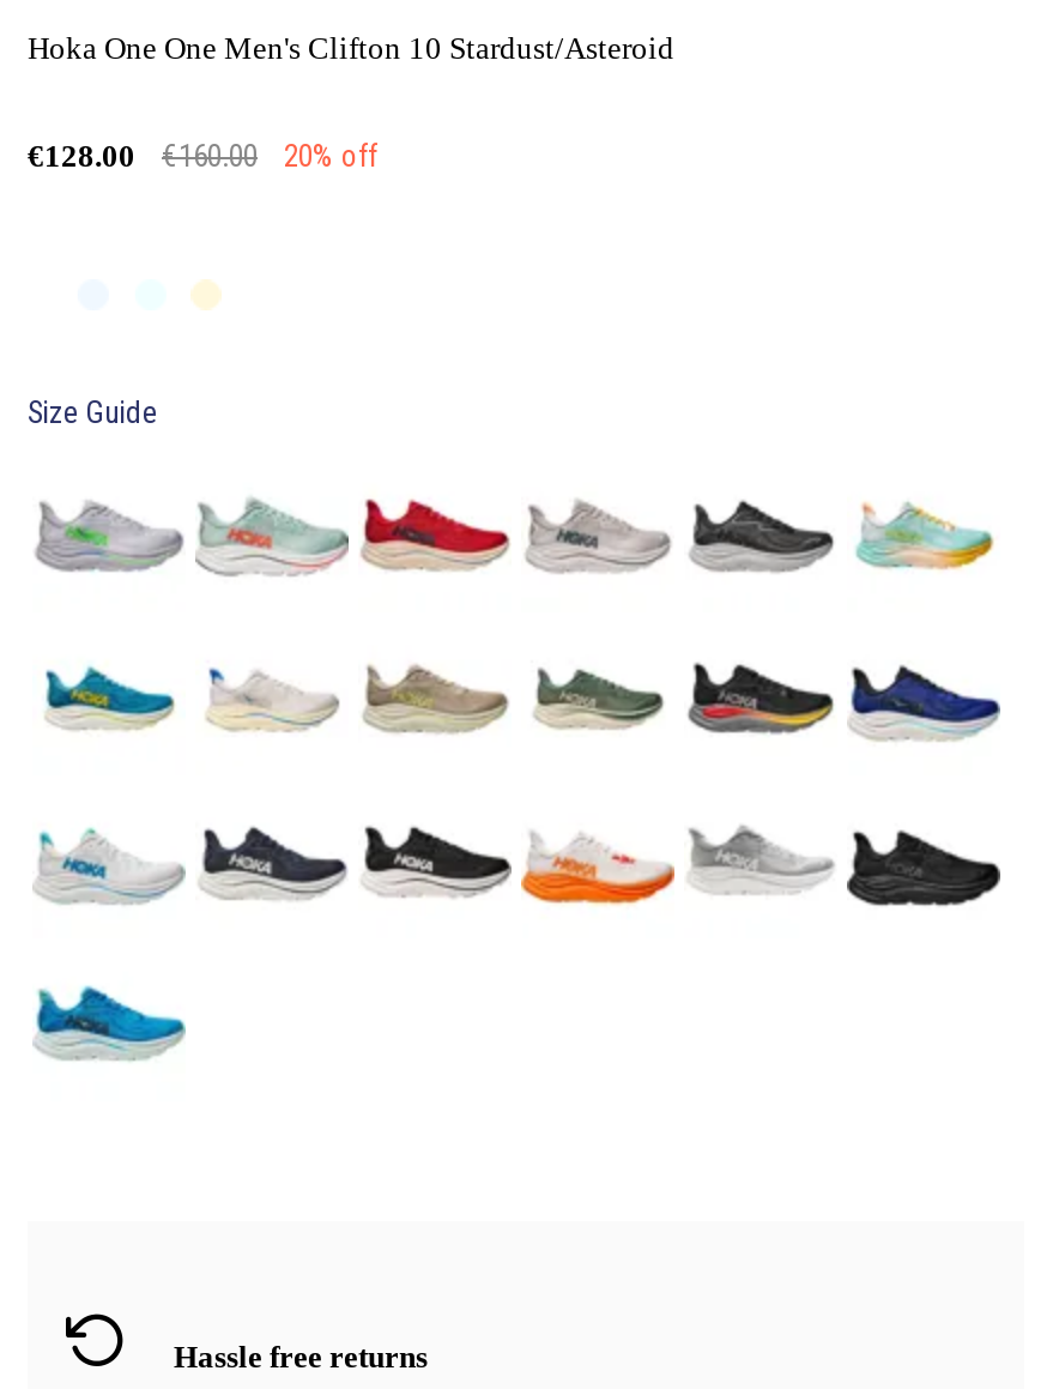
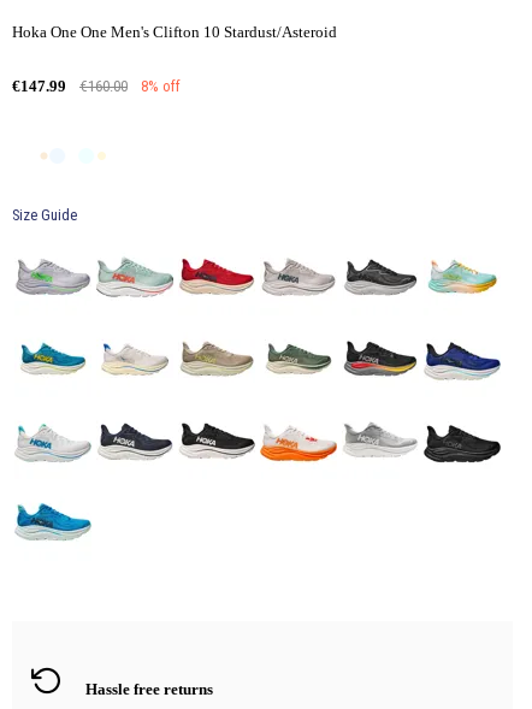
[28,141,135,175] €128.00 -> [12,79,66,96] €147.99
[284,139,377,175] 20% off -> [141,78,181,96] 8% off

